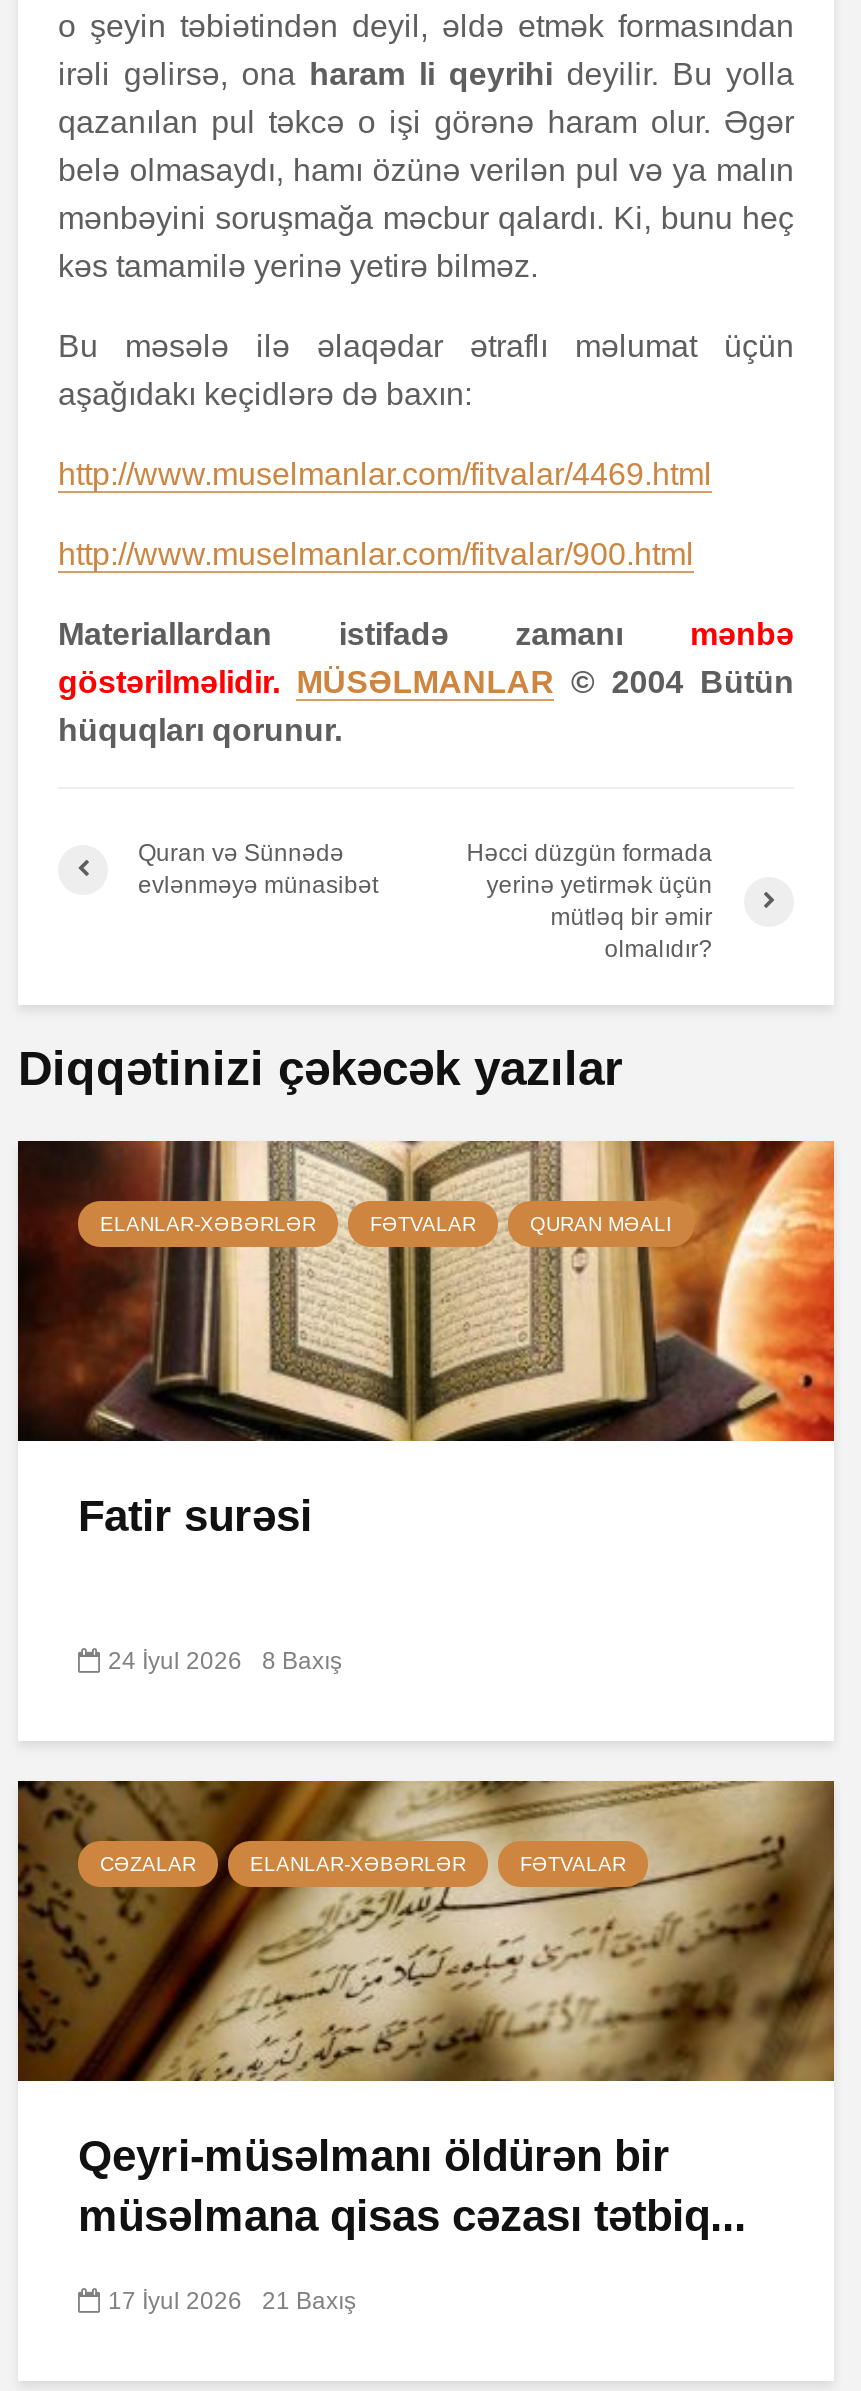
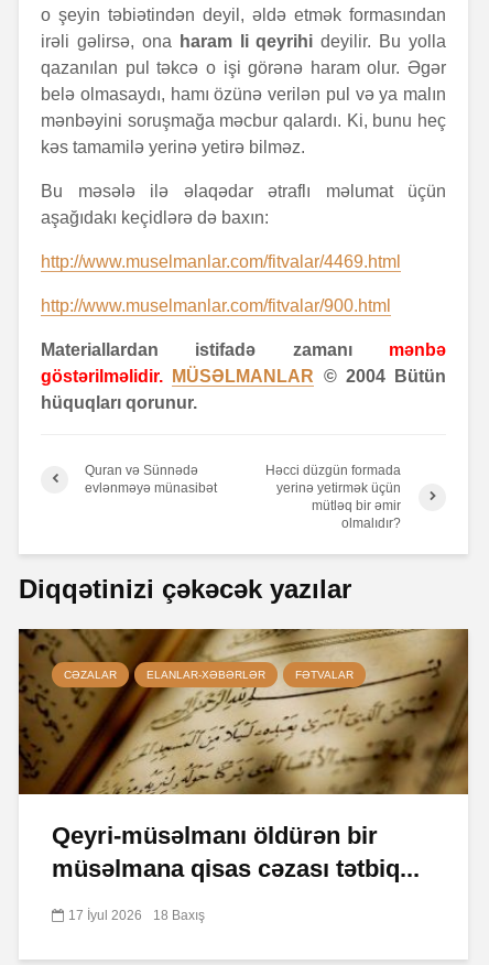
[18,1139,836,1443] [image] | ELANLAR-XƏBƏRLƏR | FƏTVALAR | QURAN MƏALI -> none
[78,1491,342,1675] Fatir surəsi | 24 İyul 2026 | 8 Baxış -> none
[108,2287,356,2315] 17 İyul 2026 21 Baxış -> [68,907,205,923] 17 İyul 2026 18 Baxış

